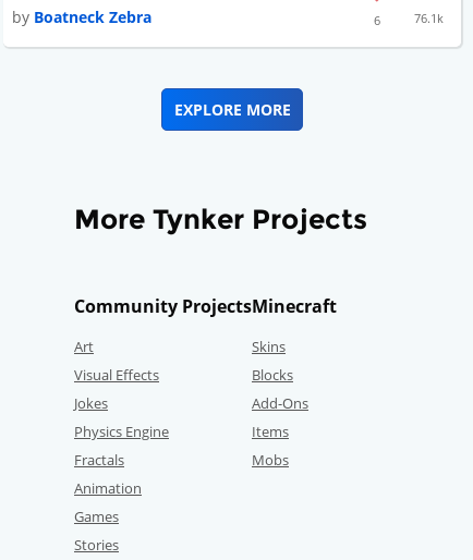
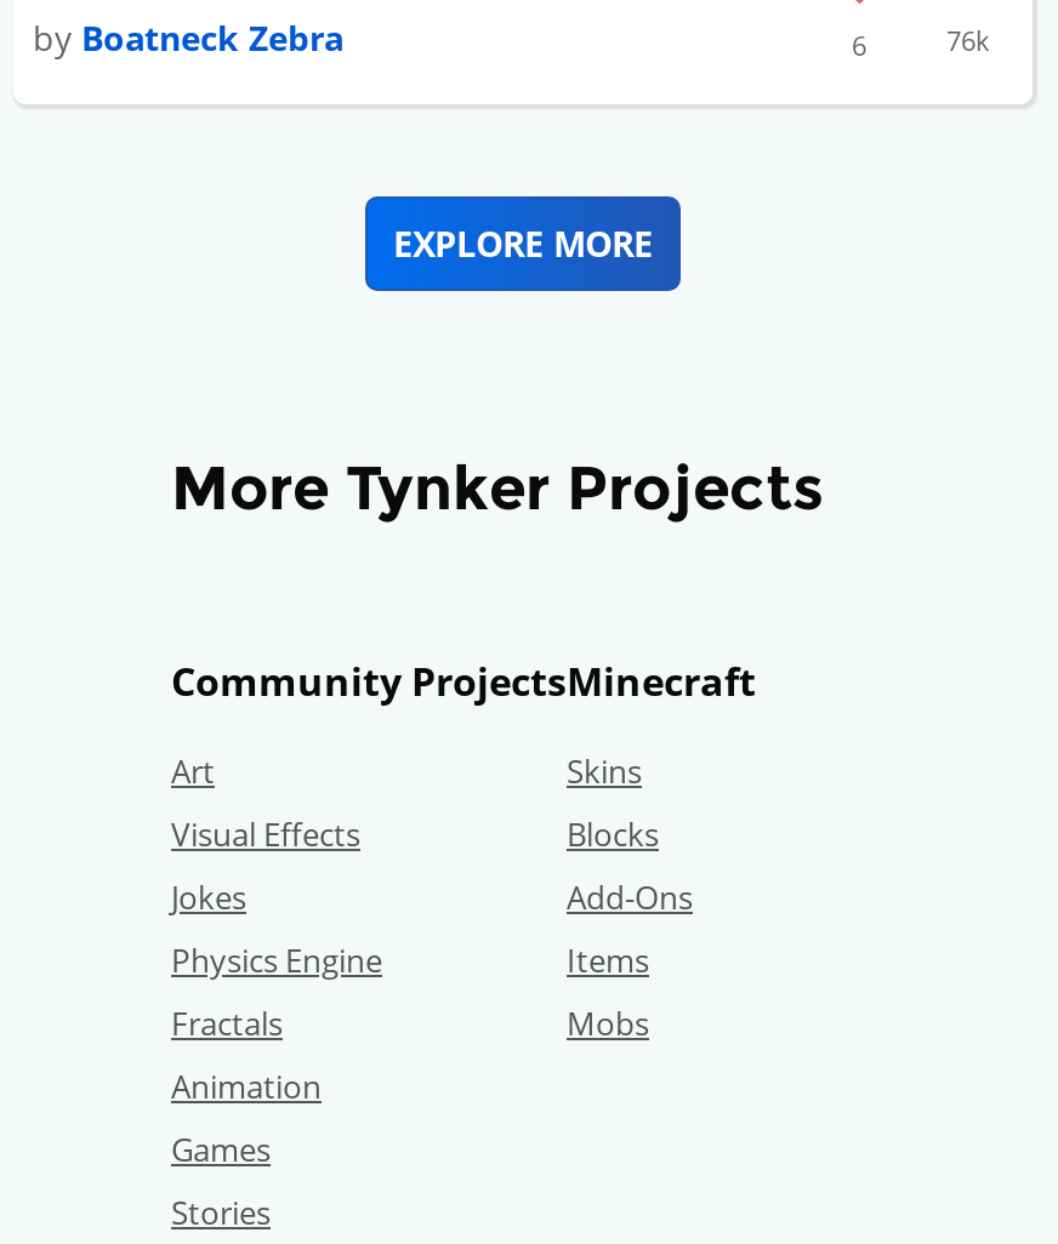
[414,9,444,26] 76.1k -> [946,21,990,57] 76k

